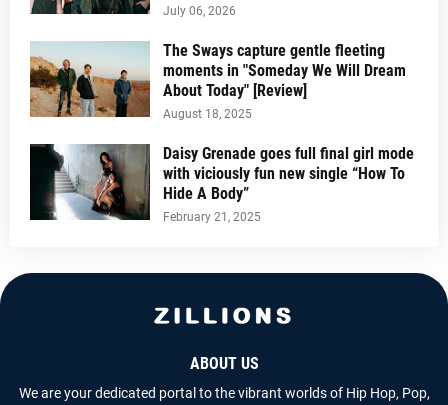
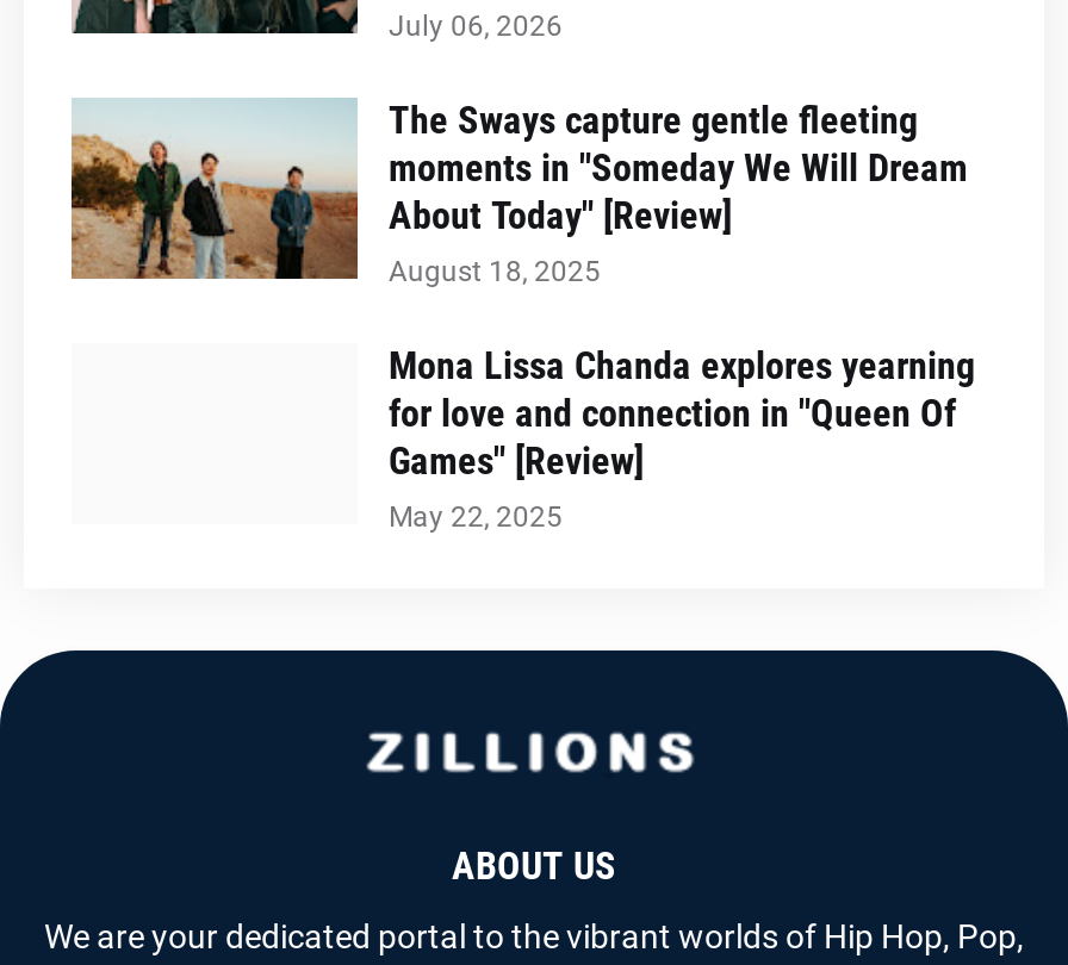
[29,143,149,221] [image] -> none
[163,144,414,224] Daisy Grenade goes full final girl mode | with viciously fun new single “How To | Hide A Body” | February 21, 2025 -> [389,343,975,534] Mona Lissa Chanda explores yearning | for love and connection in "Queen Of | Games" [Review] | May 22, 2025

